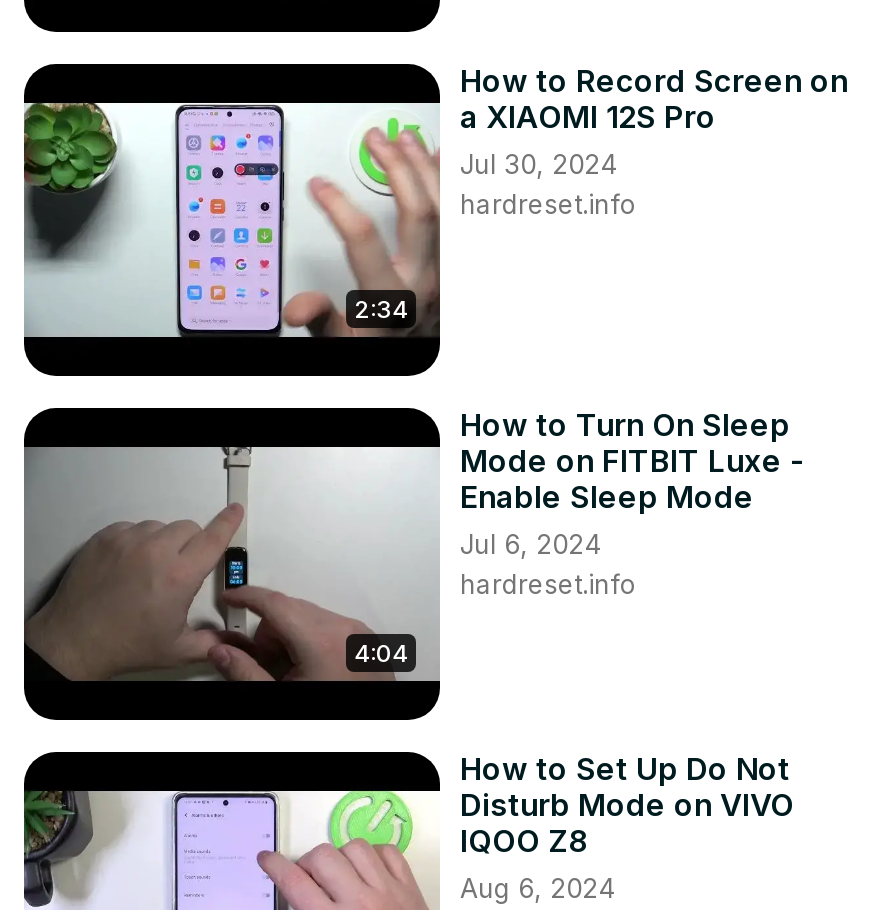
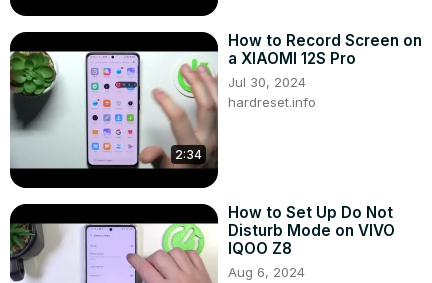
[460,407,804,601] How to Turn On Sleep | Mode on FITBIT Luxe - | Enable Sleep Mode | Jul 6, 2024 | hardreset.info -> none
[24,446,440,682] [image] | 4:04 -> none

